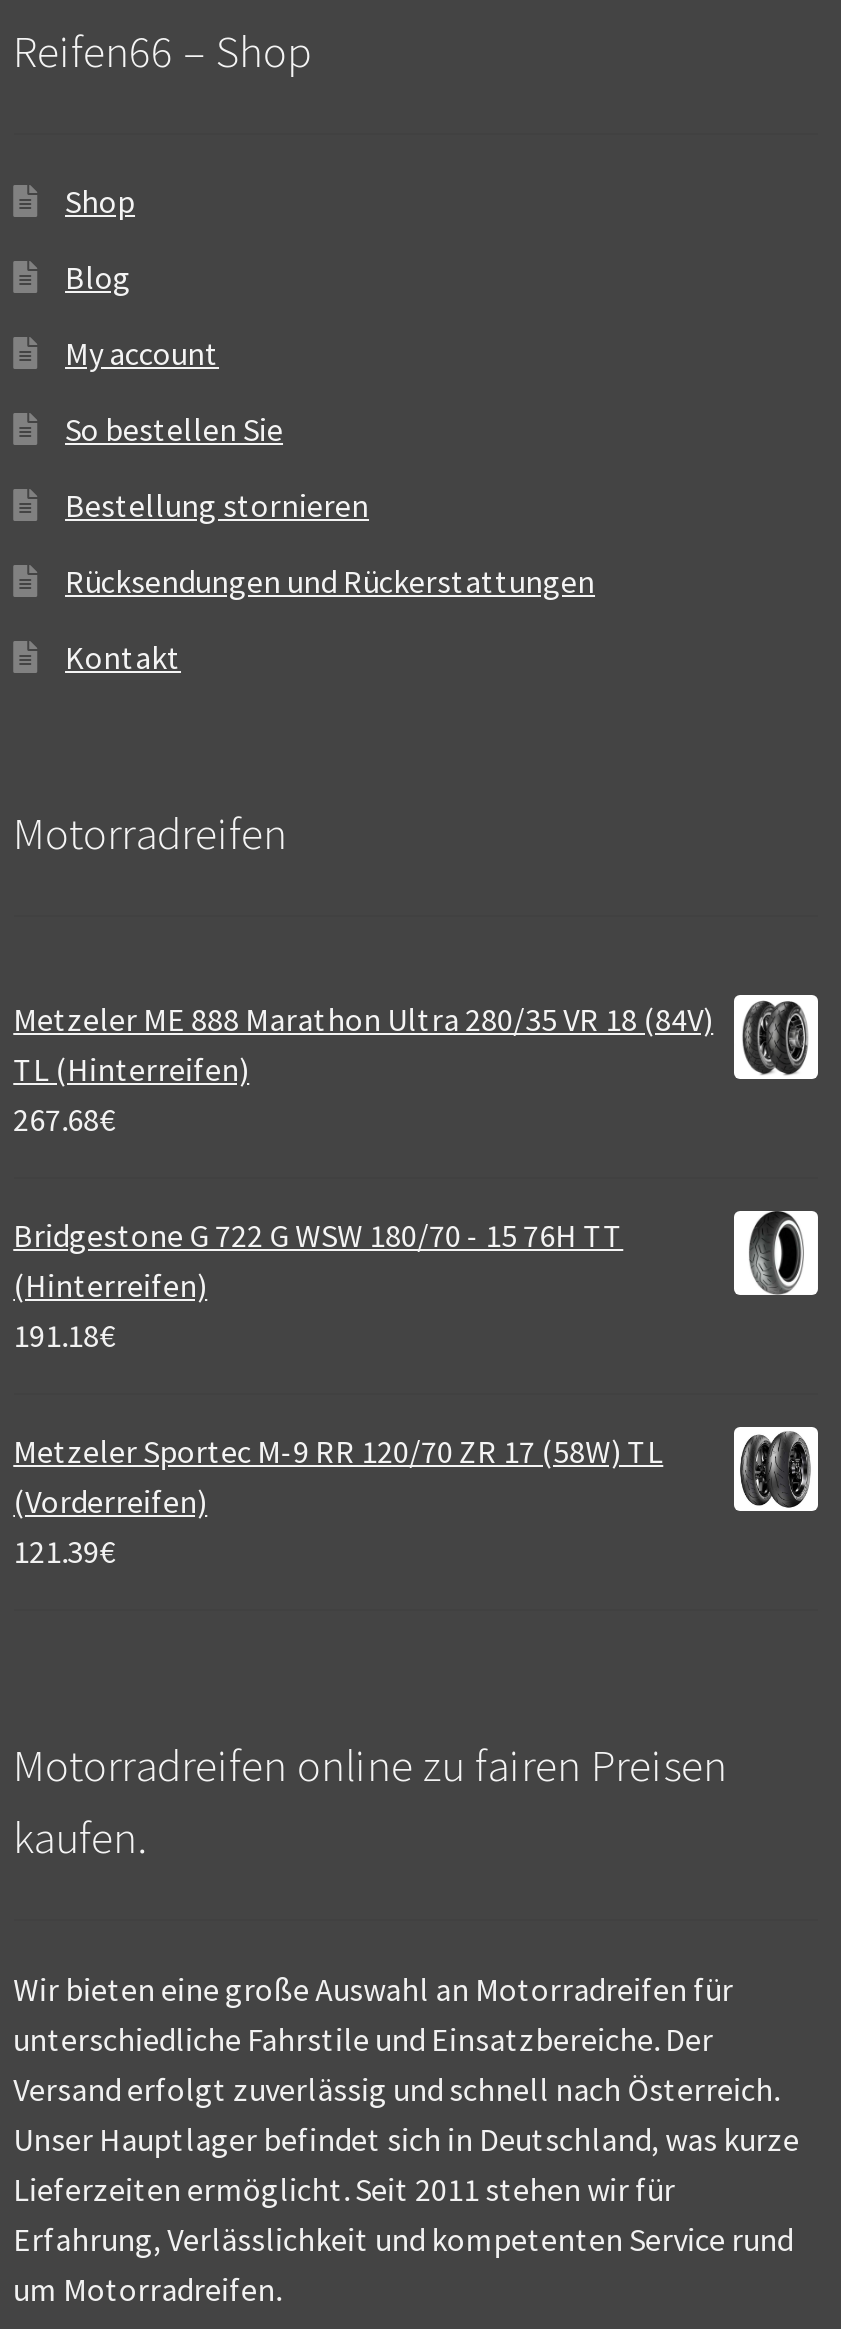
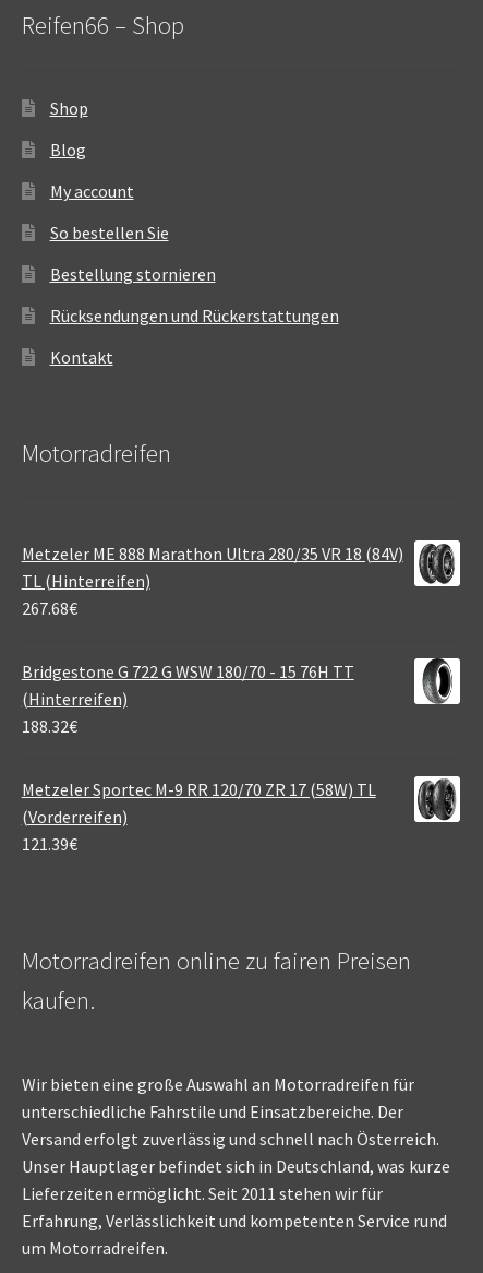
[13,1314,115,1354] 191.18€ -> [21,715,77,737] 188.32€

